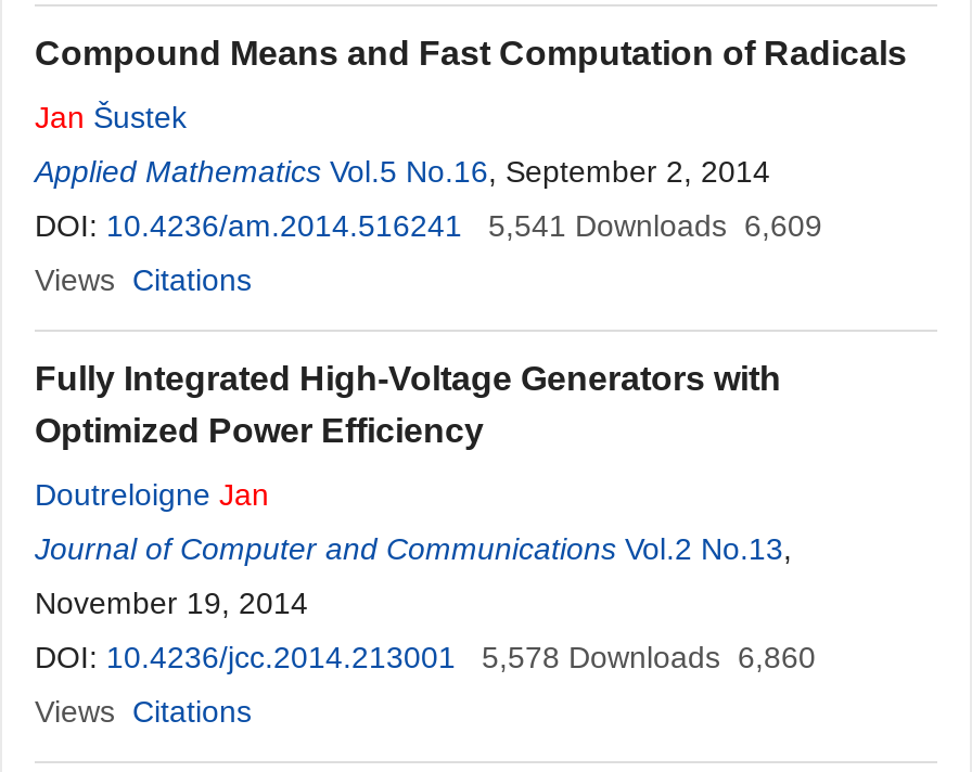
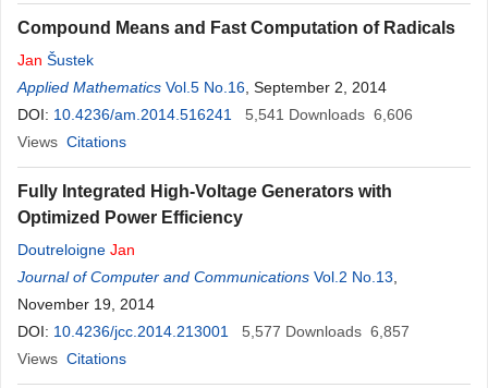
[35,208,822,243] DOI: 10.4236/am.2014.516241 5,541 Downloads 6,609 -> [17,106,413,123] DOI: 10.4236/am.2014.516241 5,541 Downloads 6,606
[35,640,816,674] DOI: 10.4236/jcc.2014.213001 5,578 Downloads 6,860 -> [17,323,410,340] DOI: 10.4236/jcc.2014.213001 5,577 Downloads 6,857

